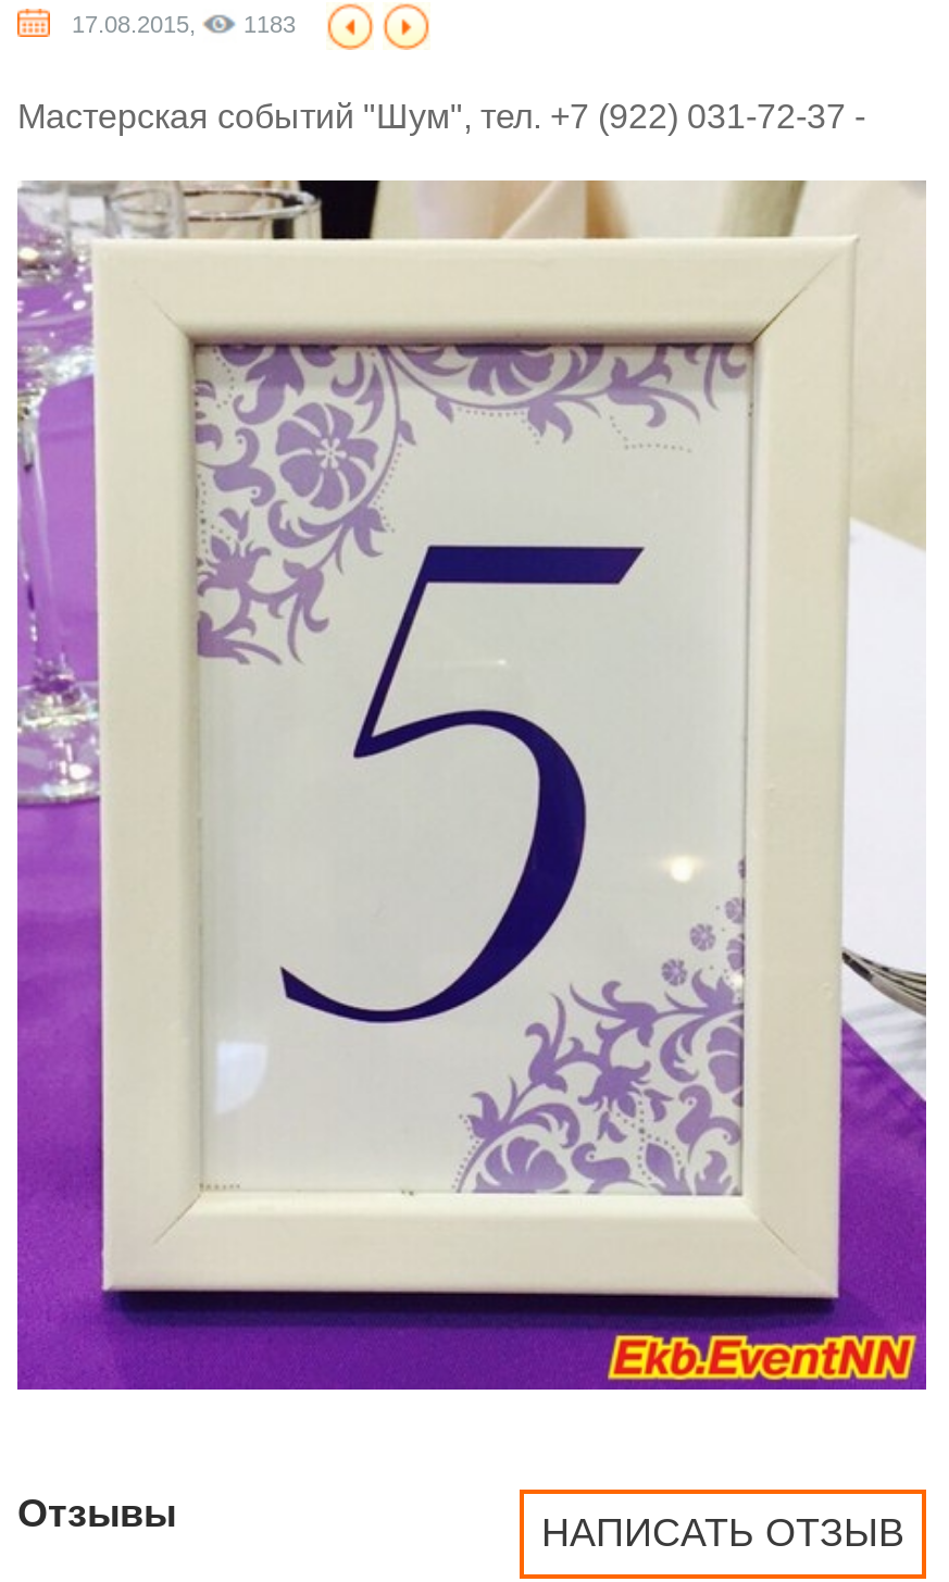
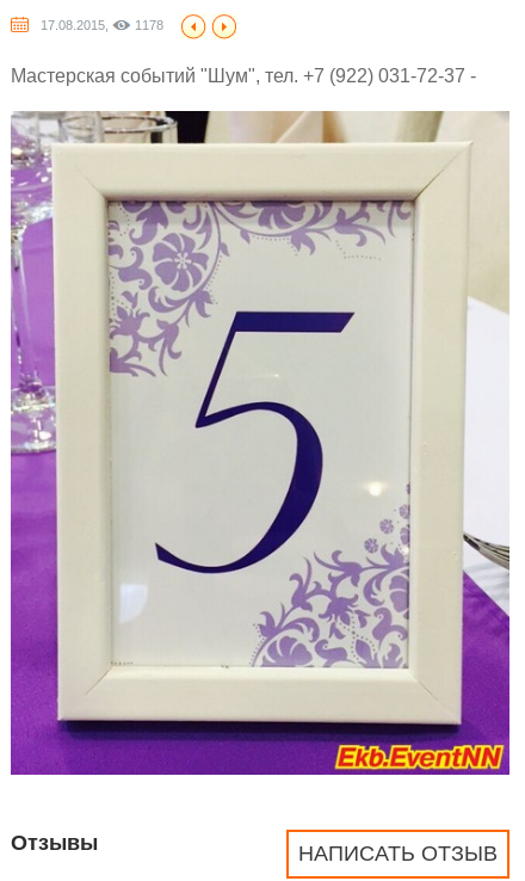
[72,11,296,37] 17.08.2015, 1183 -> [41,18,163,32] 17.08.2015, 1178

